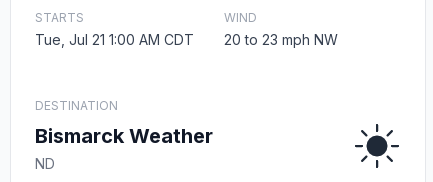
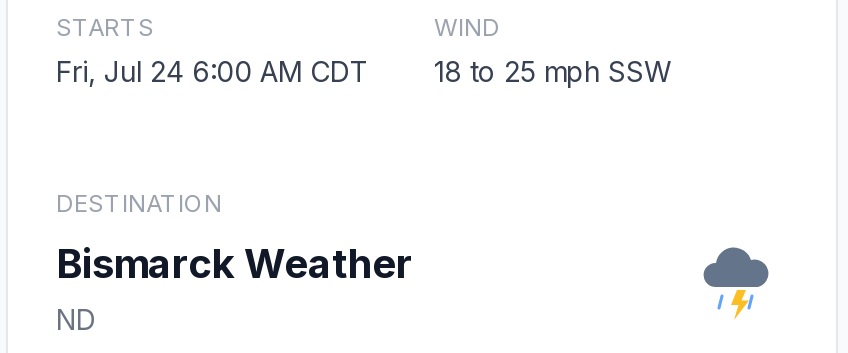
[35,31,194,48] Tue, Jul 21 1:00 AM CDT -> [56,54,370,88] Fri, Jul 24 6:00 AM CDT
[224,31,338,48] 20 to 23 mph NW -> [434,54,672,88] 18 to 25 mph SSW
[354,123,400,169] [image] -> [698,242,782,326] [image]

